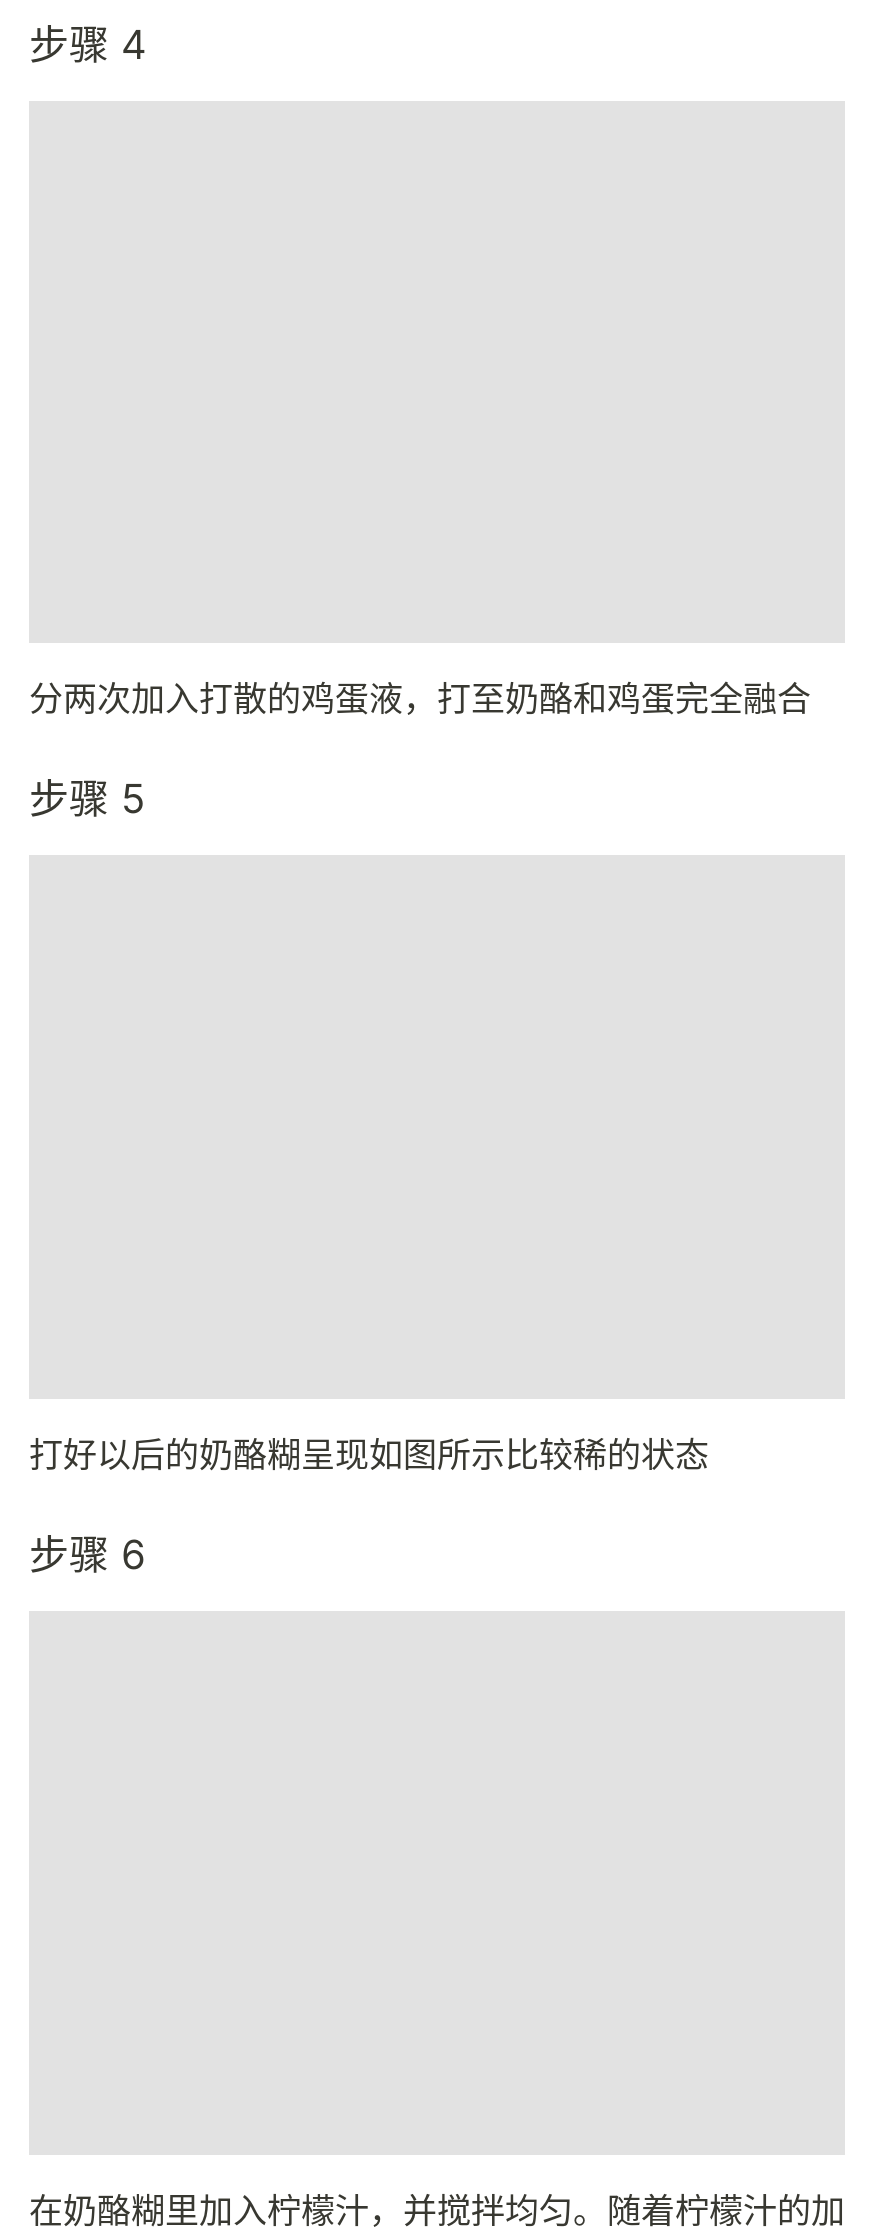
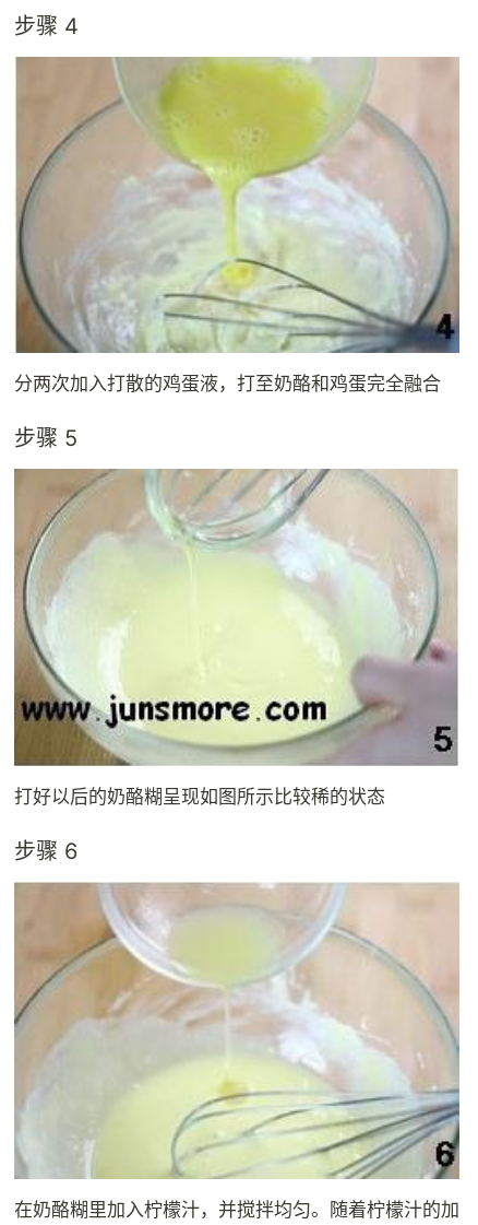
none -> [15,57,461,354] [image]
none -> [13,468,458,767] [image]
none -> [13,882,461,1180] [image]

